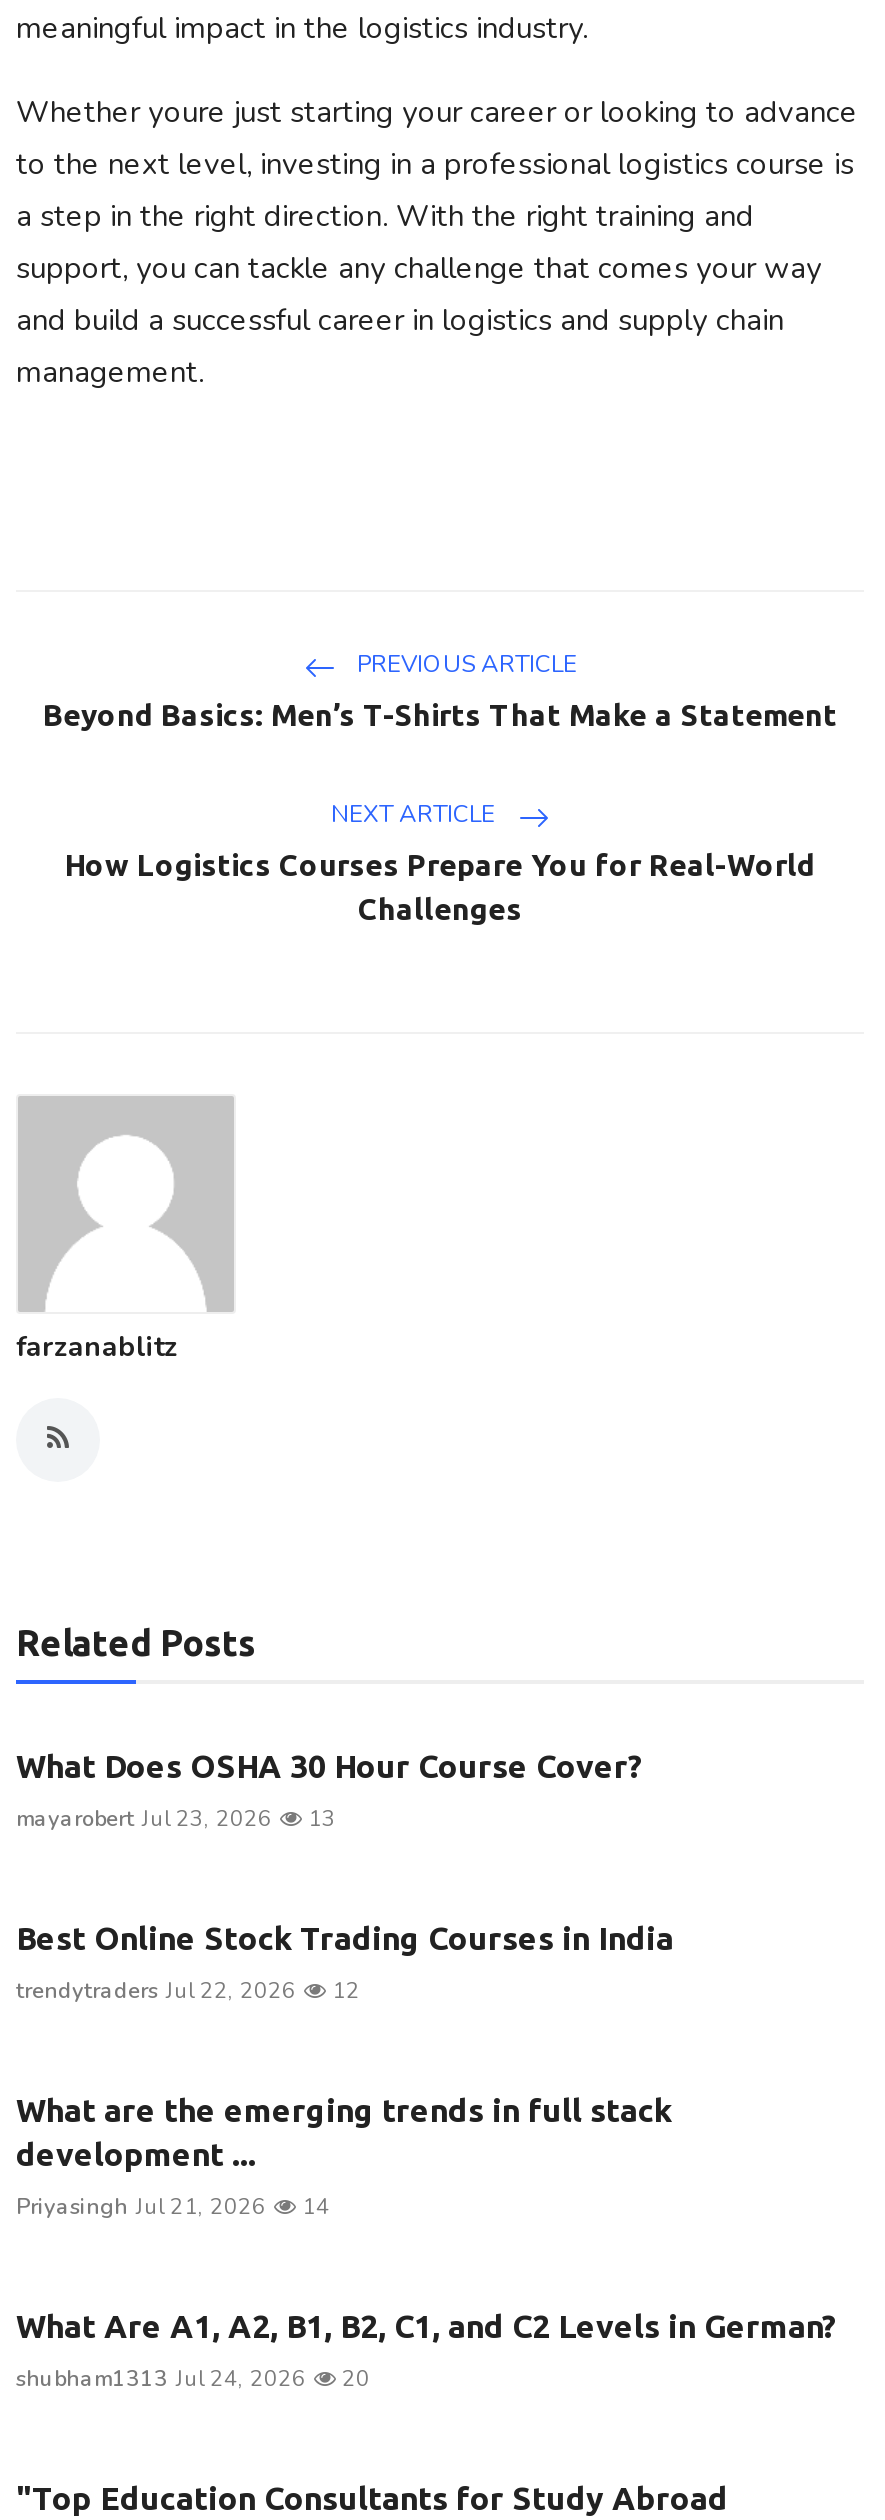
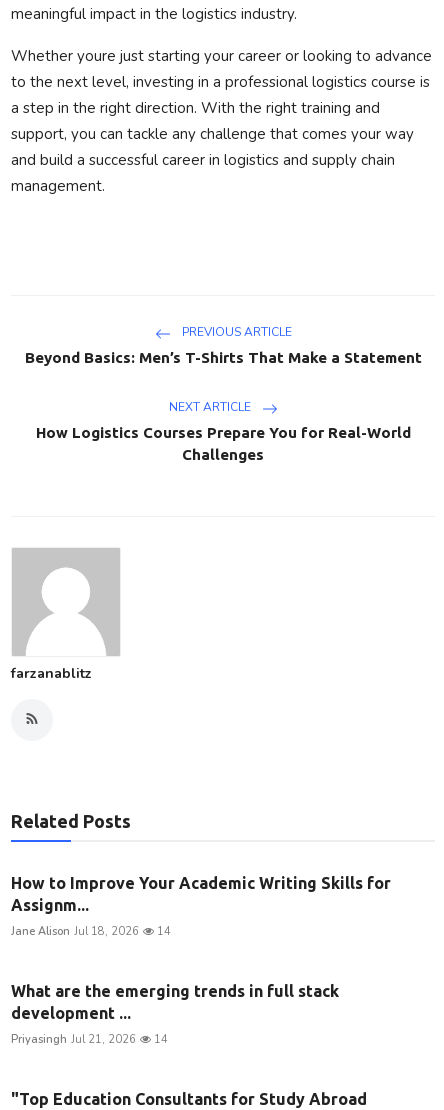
[16,1747,674,2005] What Does OSHA 30 Hour Course Cover? | mayarobert Jul 23, 2026 | 13 | Best Online Stock Trading Courses in India | trendytraders Jul 22, 2026 | 12 -> [11,873,391,938] How to Improve Your Academic Writing Skills for | Assignm... | Jane Alison Jul 18, 2026 | 14
[16,2307,838,2393] What Are A1, A2, B1, B2, C1, and C2 Levels in German? | shubham1313 Jul 24, 2026 | 20 -> none

